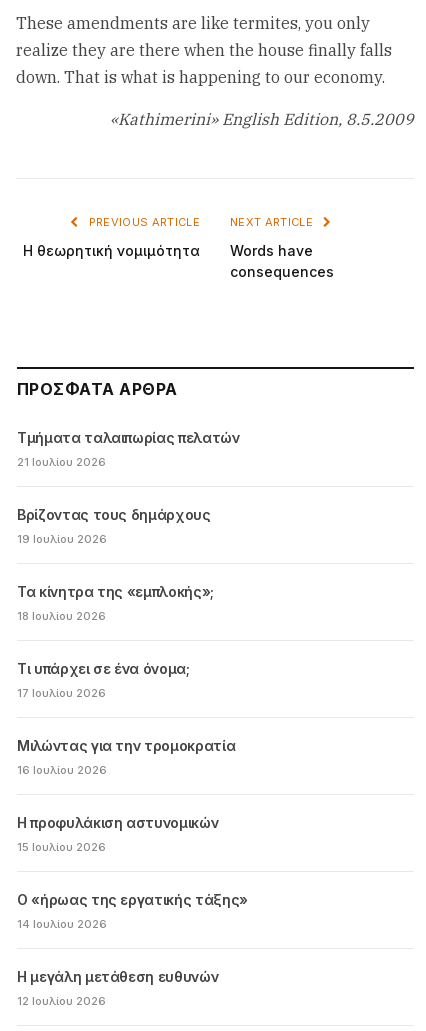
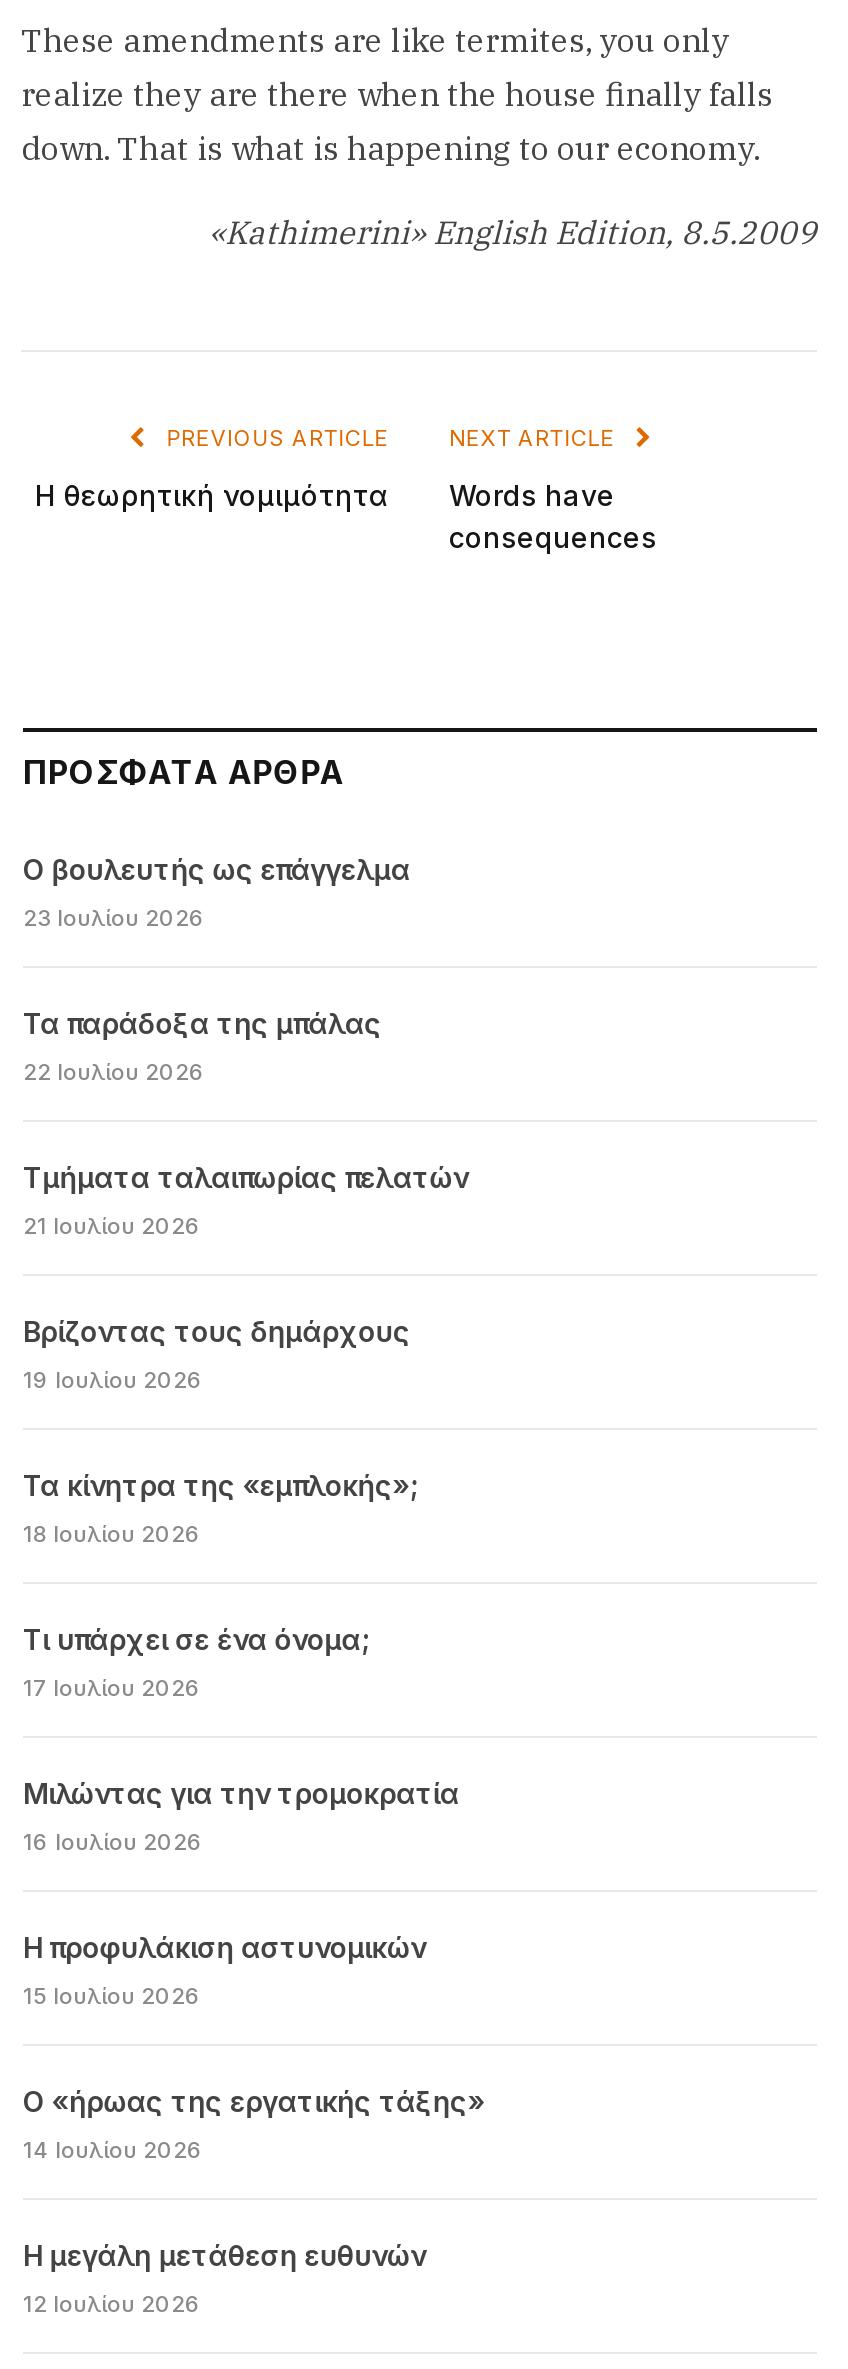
none -> [23,851,410,1085] Ο βουλευτής ως επάγγελμα | 23 Ιουλίου 2026 | Τα παράδοξα της μπάλας | 22 Ιουλίου 2026

